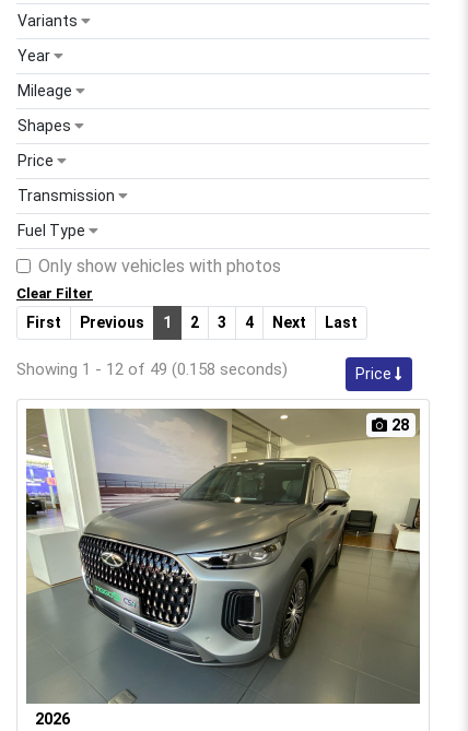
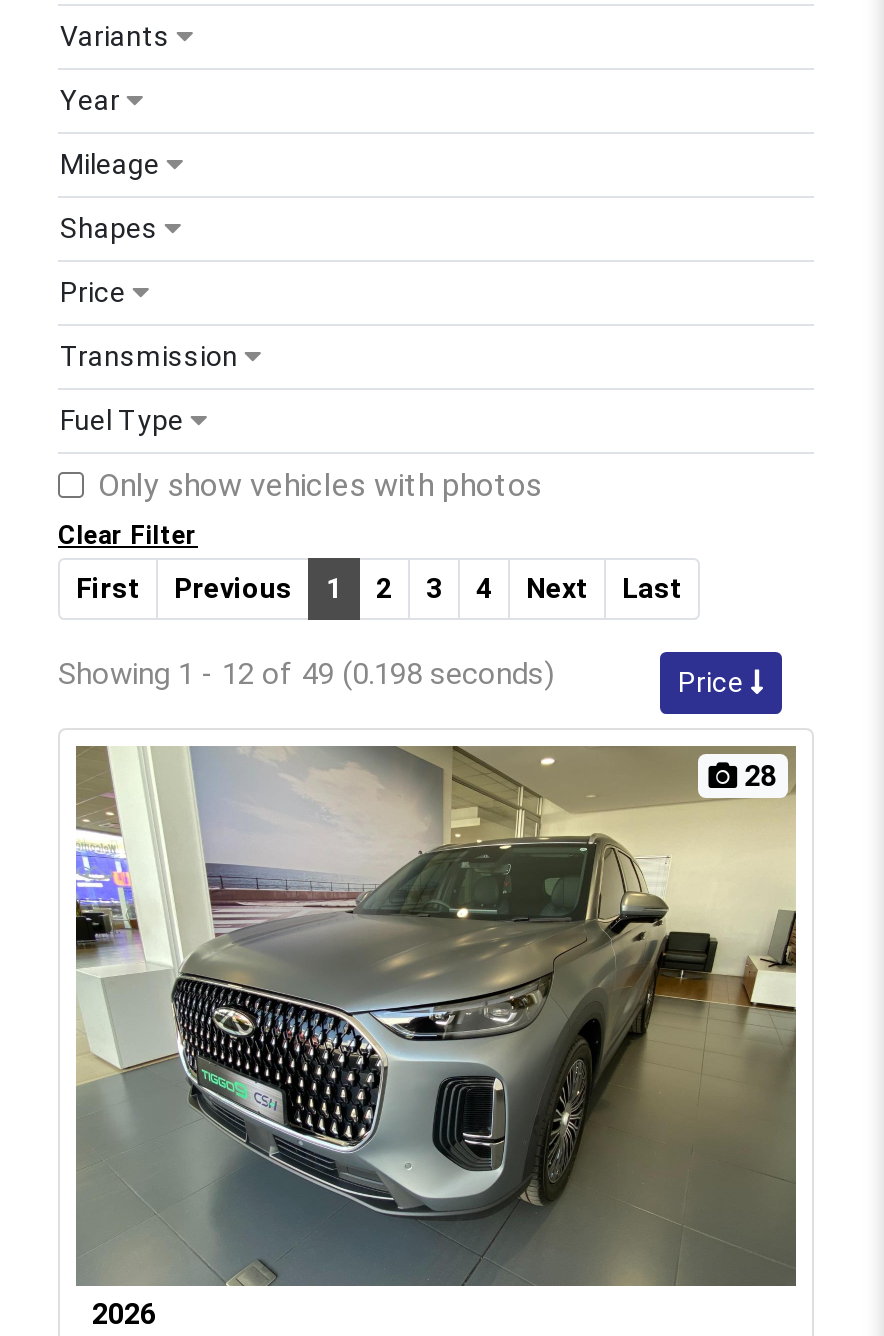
[16,359,288,379] Showing 1 - 12 of 49 (0.158 seconds) -> [58,656,554,692] Showing 1 - 12 of 49 (0.198 seconds)

